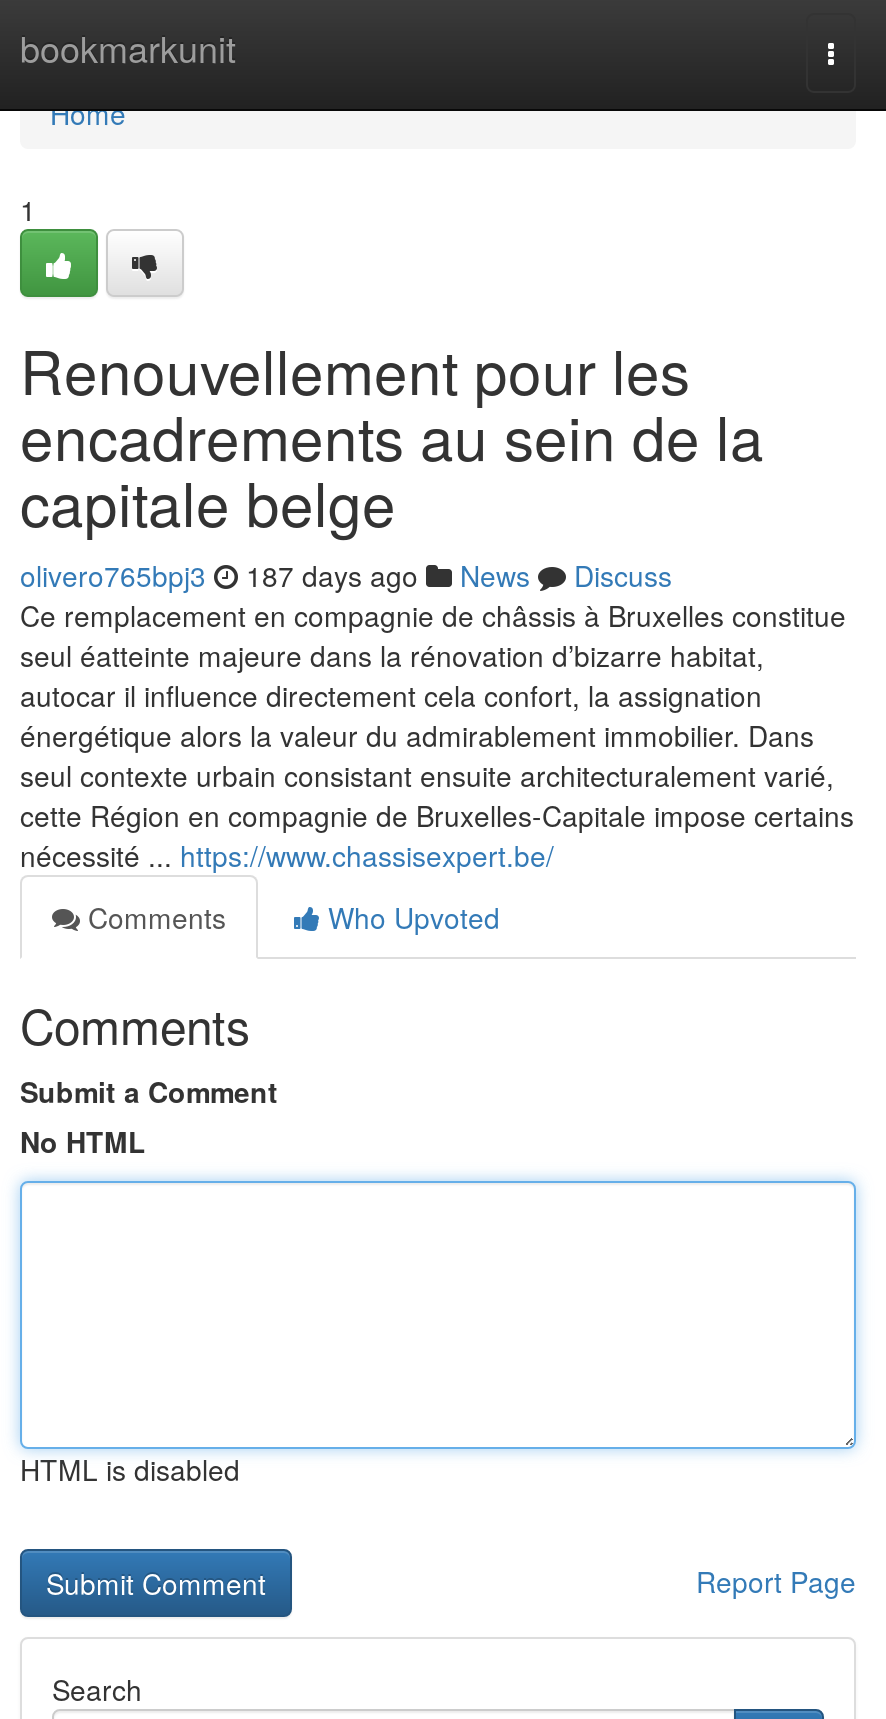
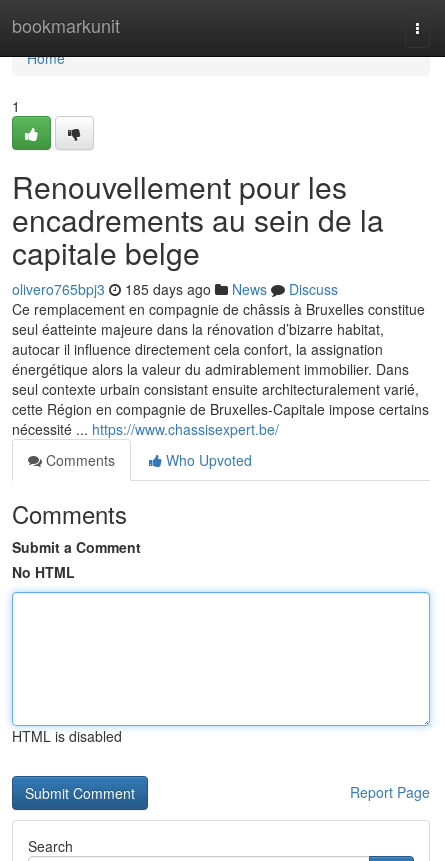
[20,555,672,595] olivero765bpj3 187 days ago News Discuss -> [12,279,338,299] olivero765bpj3 185 days ago News Discuss

